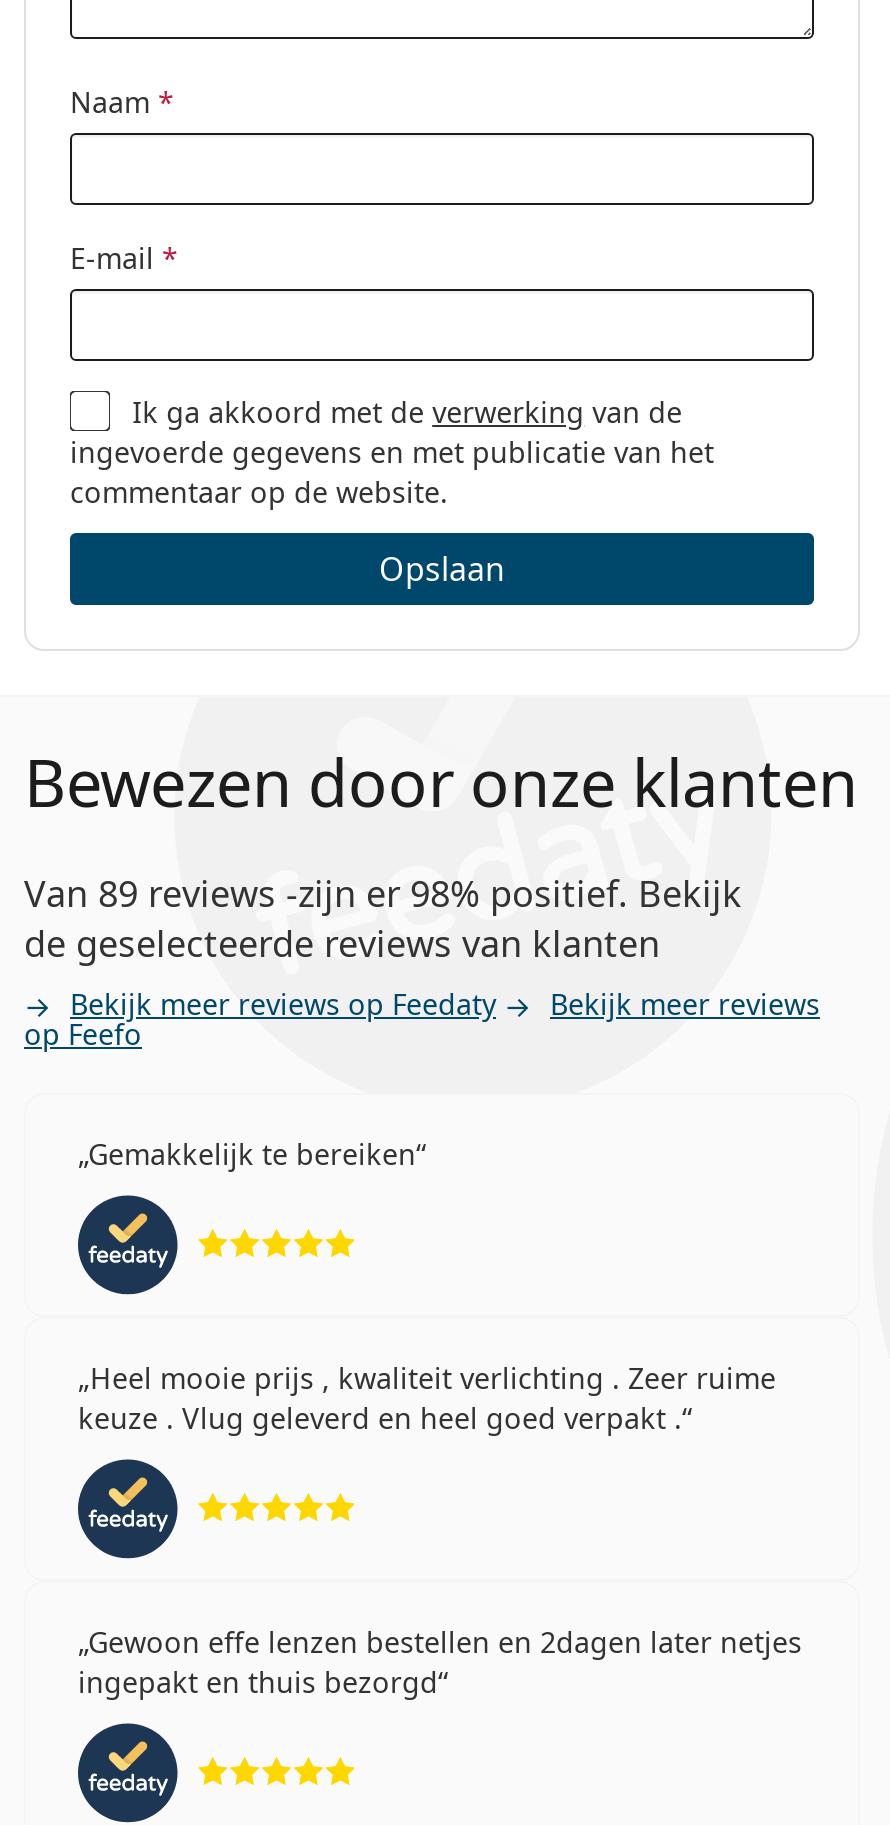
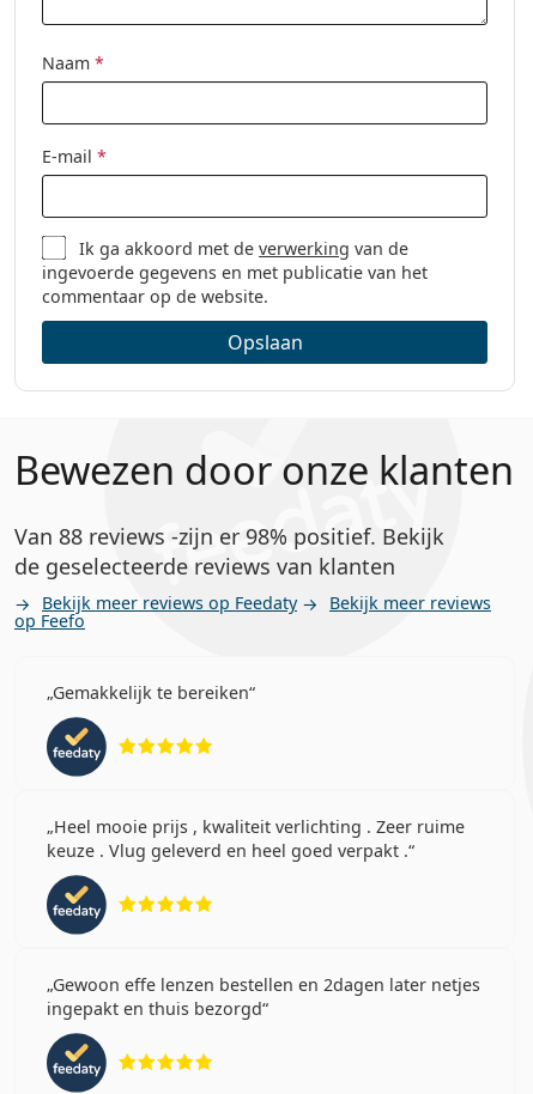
[24,869,742,917] Van 89 reviews -zijn er 98% positief. Bekijk -> [14,522,444,550] Van 88 reviews -zijn er 98% positief. Bekijk

